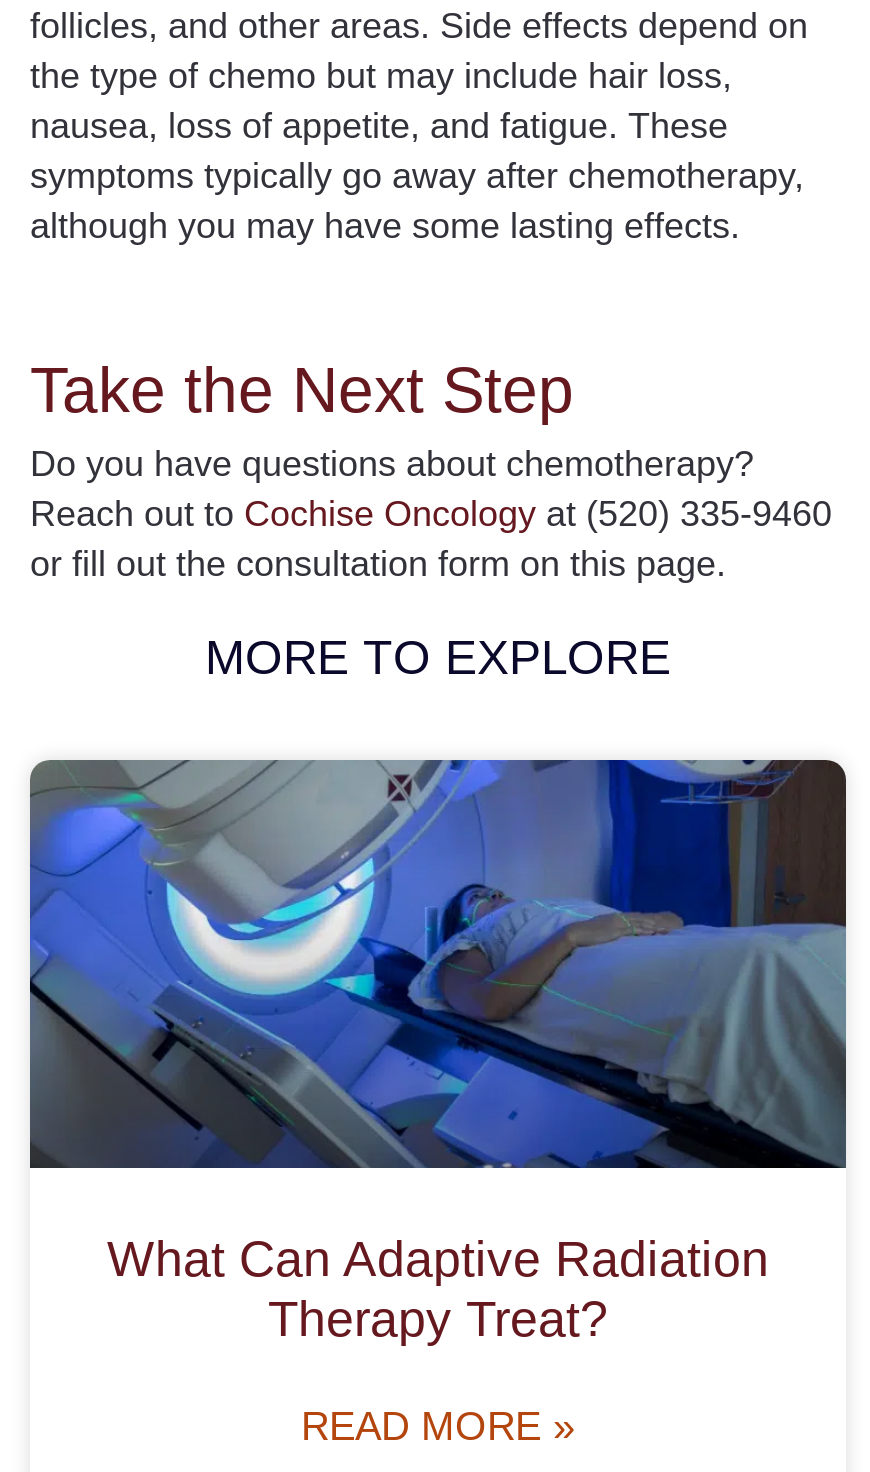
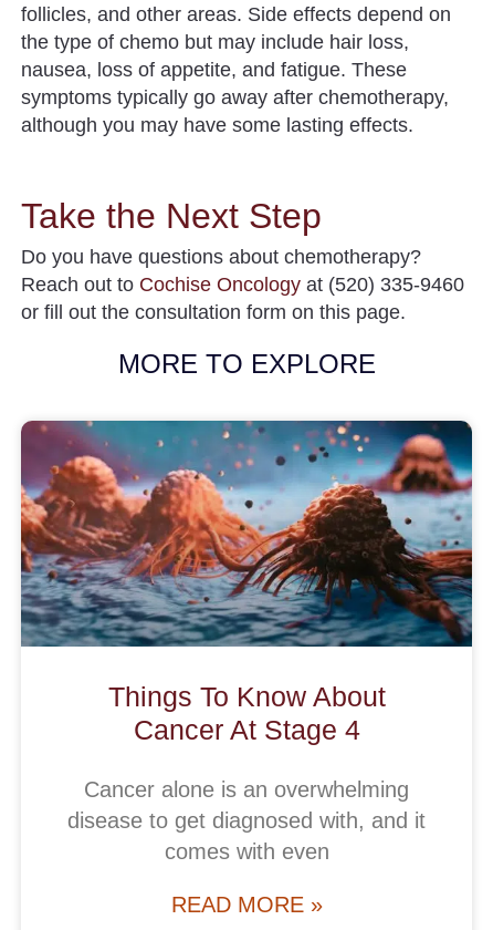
[28,758,848,1346] [image] | What Can Adaptive Radiation | Therapy Treat? -> [20,420,473,864] [image] | Things To Know About | Cancer At Stage 4 | Cancer alone is an overwhelming | disease to get diagnosed with, and it | comes with even

